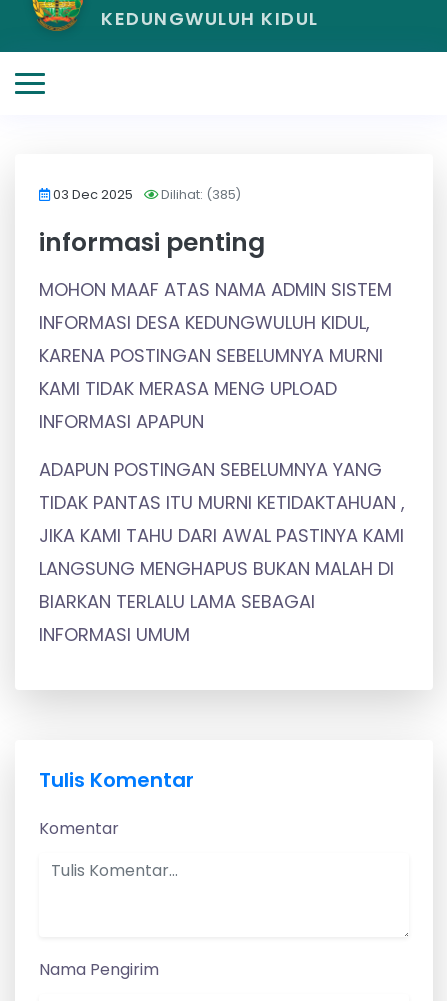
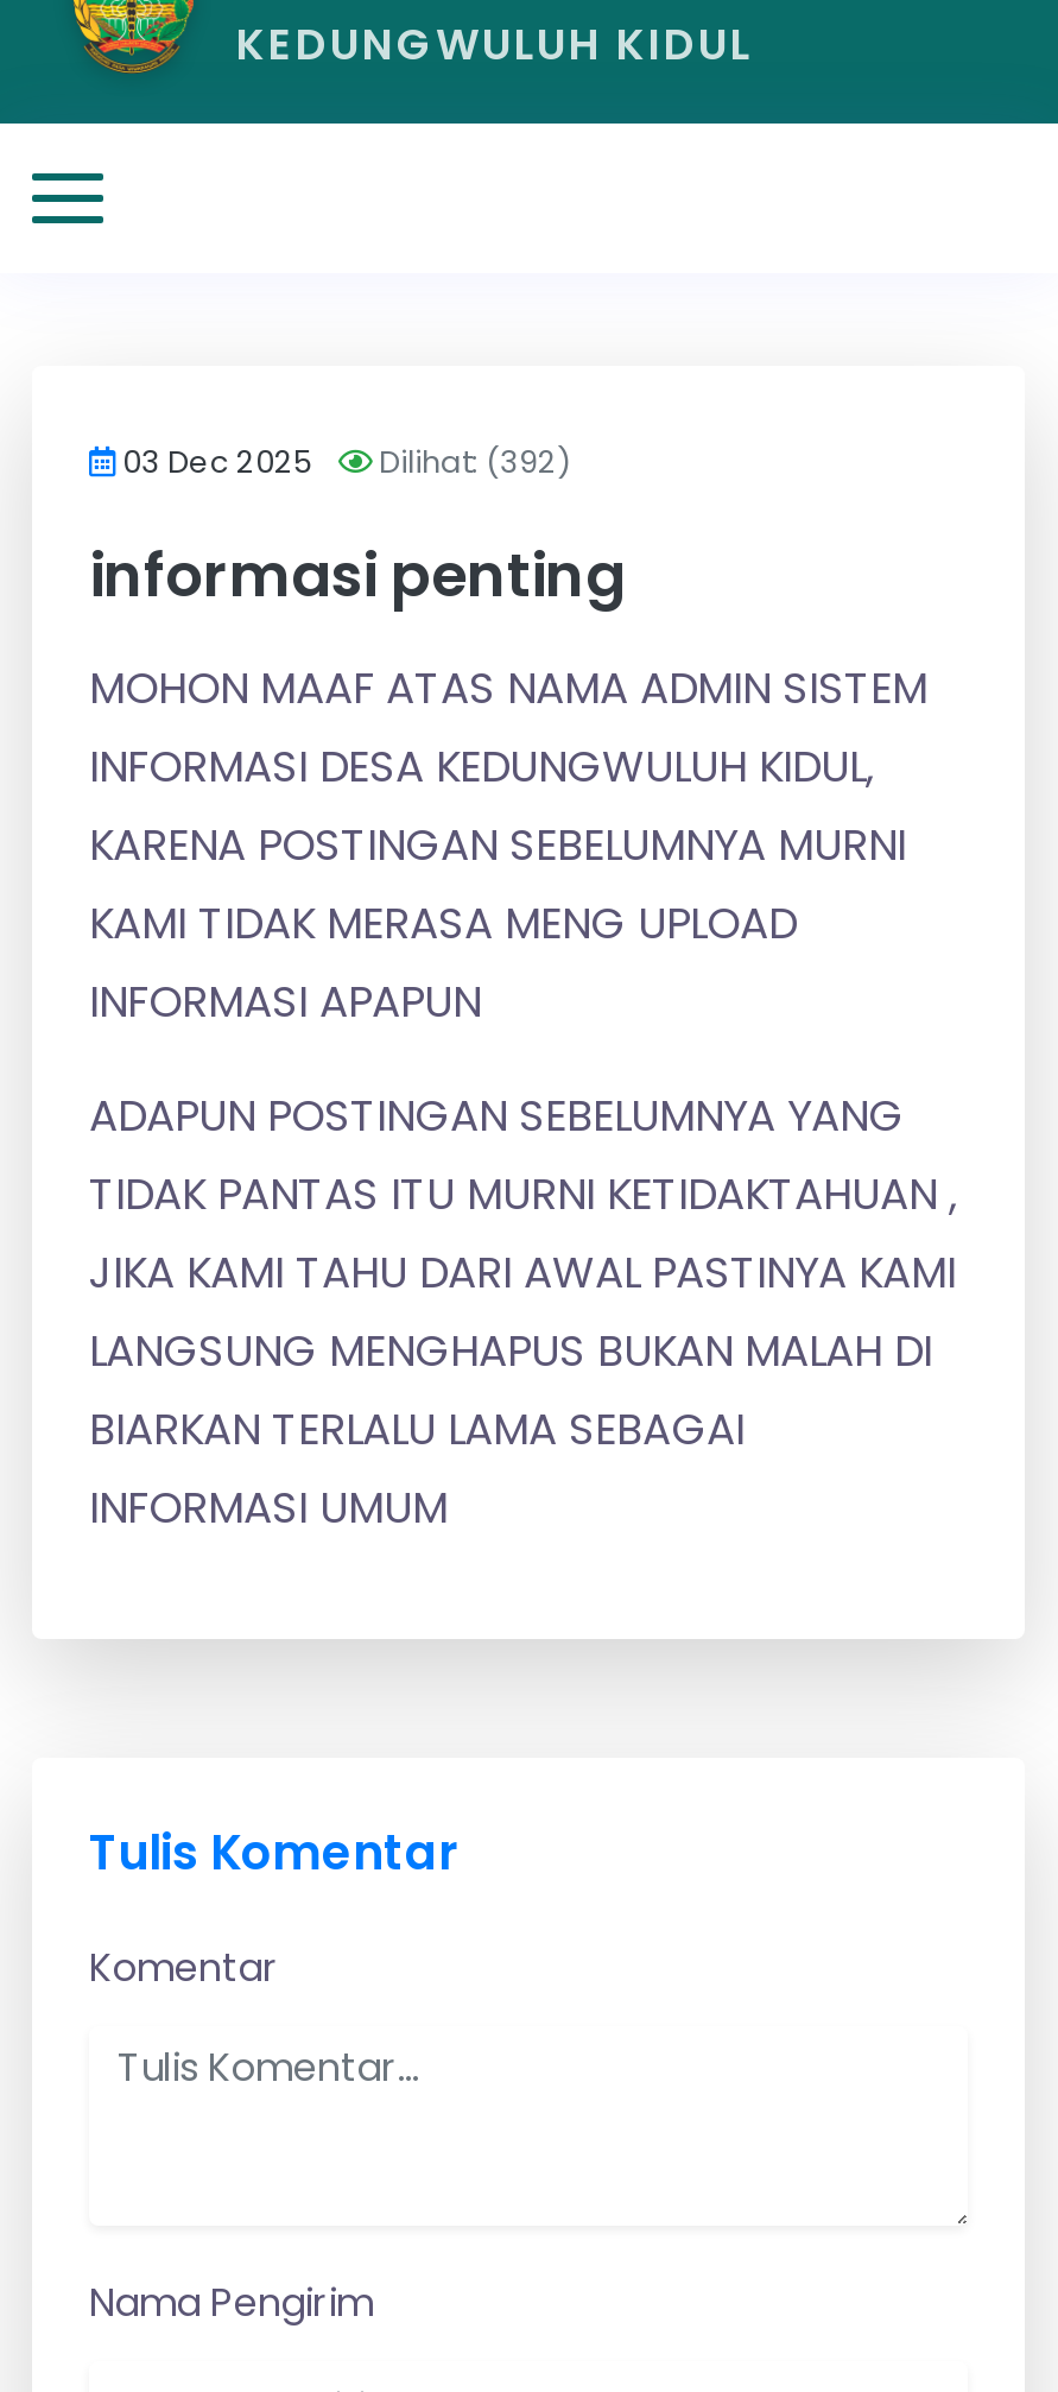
[53,186,241,203] 03 Dec 2025 Dilihat: (385) -> [122,442,569,482] 03 Dec 2025 Dilihat: (392)

